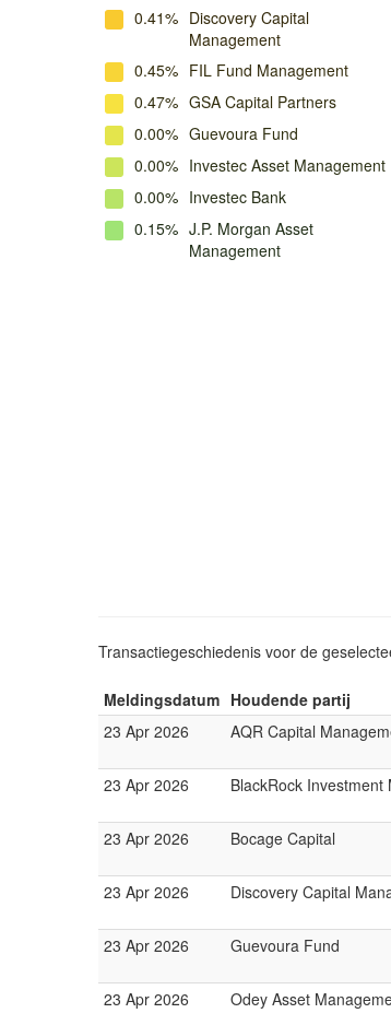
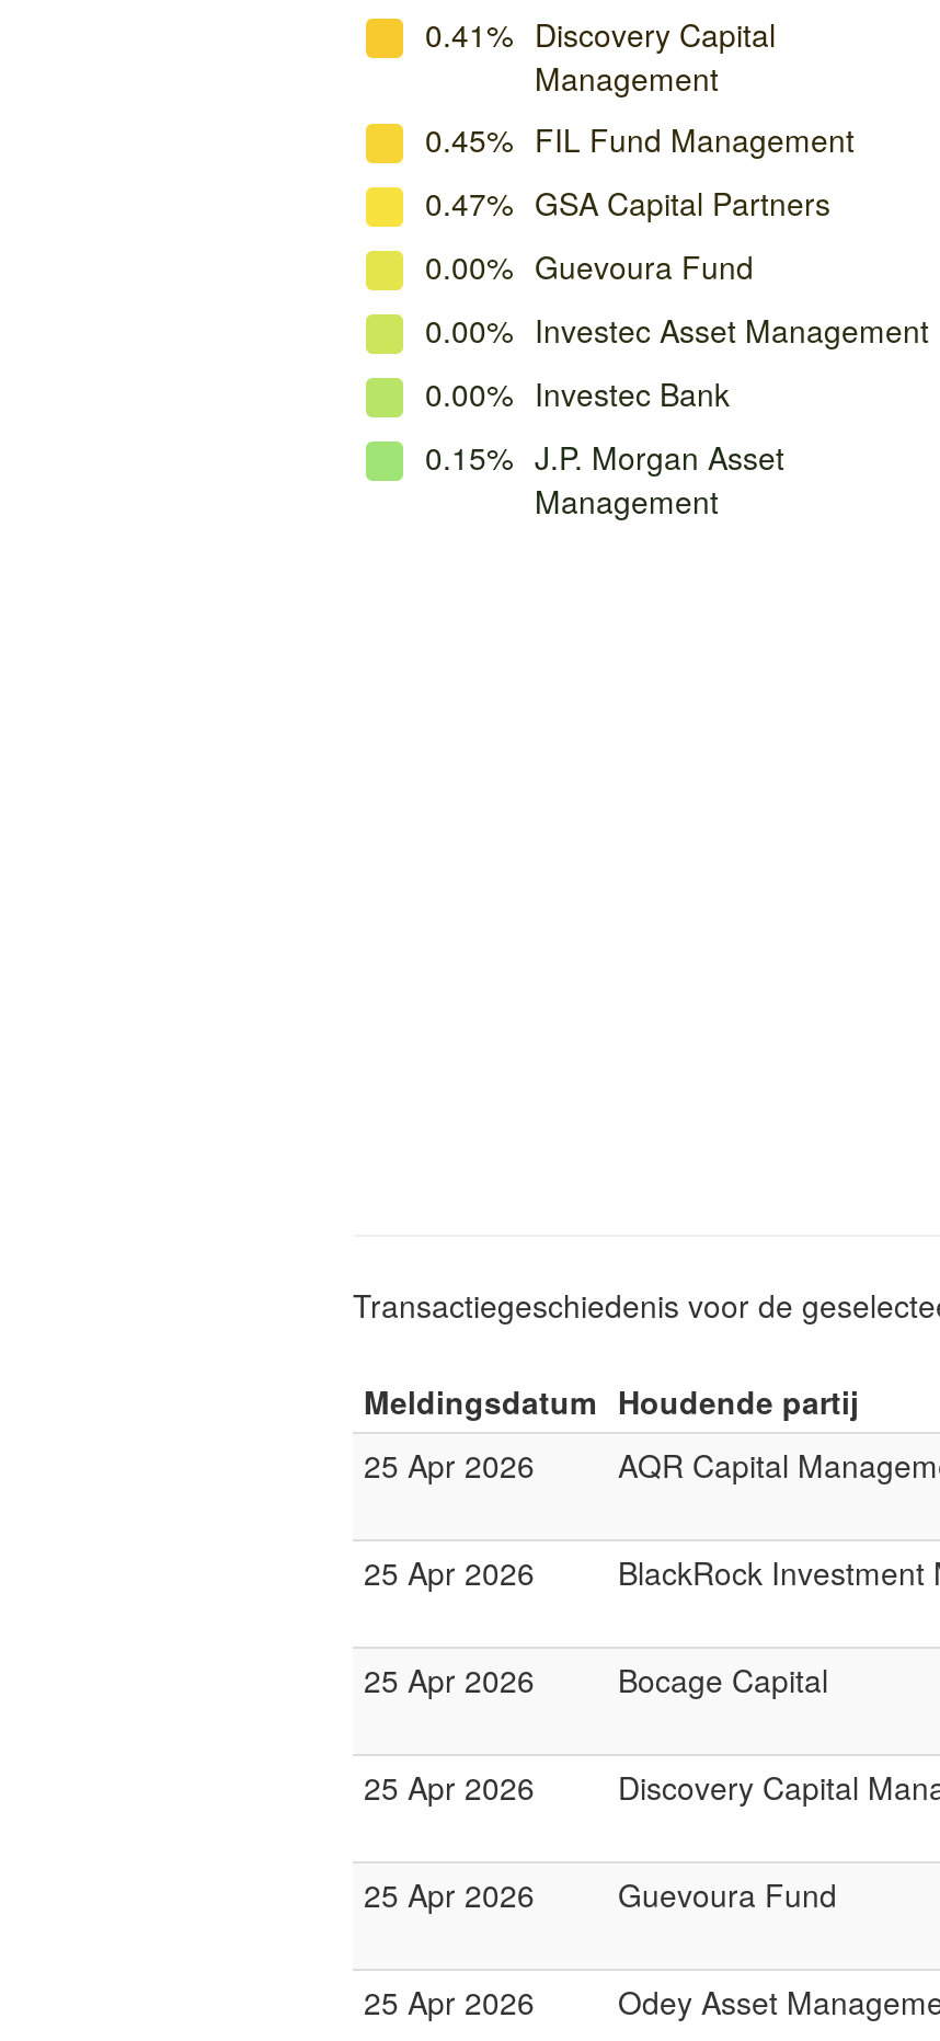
[104,720,189,742] 23 Apr 2026 -> [364,1443,535,1487] 25 Apr 2026
[104,774,189,796] 23 Apr 2026 -> [364,1550,535,1594] 25 Apr 2026
[104,827,335,849] 23 Apr 2026 Bocage Capital -> [364,1658,828,1701] 25 Apr 2026 Bocage Capital
[104,881,189,903] 23 Apr 2026 -> [364,1765,535,1809] 25 Apr 2026
[104,934,340,956] 23 Apr 2026 Guevoura Fund -> [364,1872,837,1916] 25 Apr 2026 Guevoura Fund
[104,988,189,1010] 23 Apr 2026 -> [364,1980,535,2023] 25 Apr 2026

